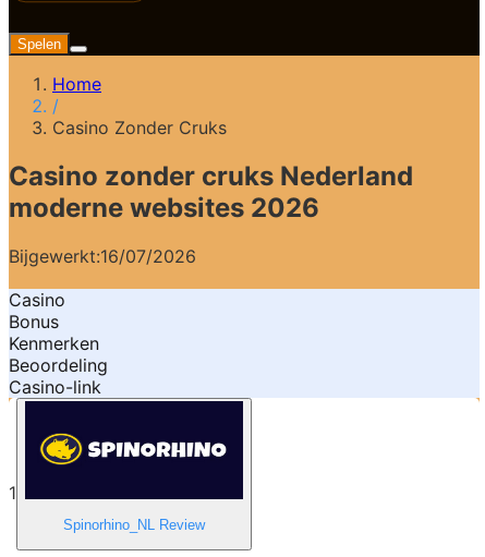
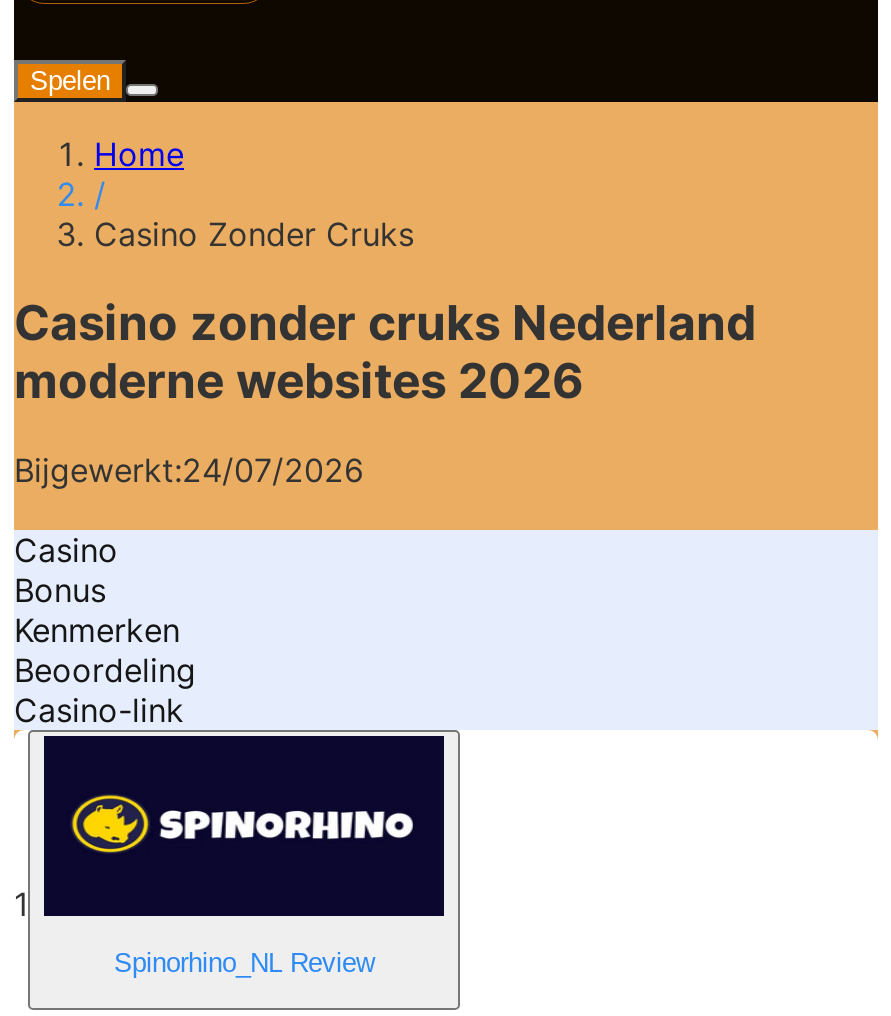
[9,245,196,267] Bijgewerkt:16/07/2026 -> [14,450,364,490] Bijgewerkt:24/07/2026

